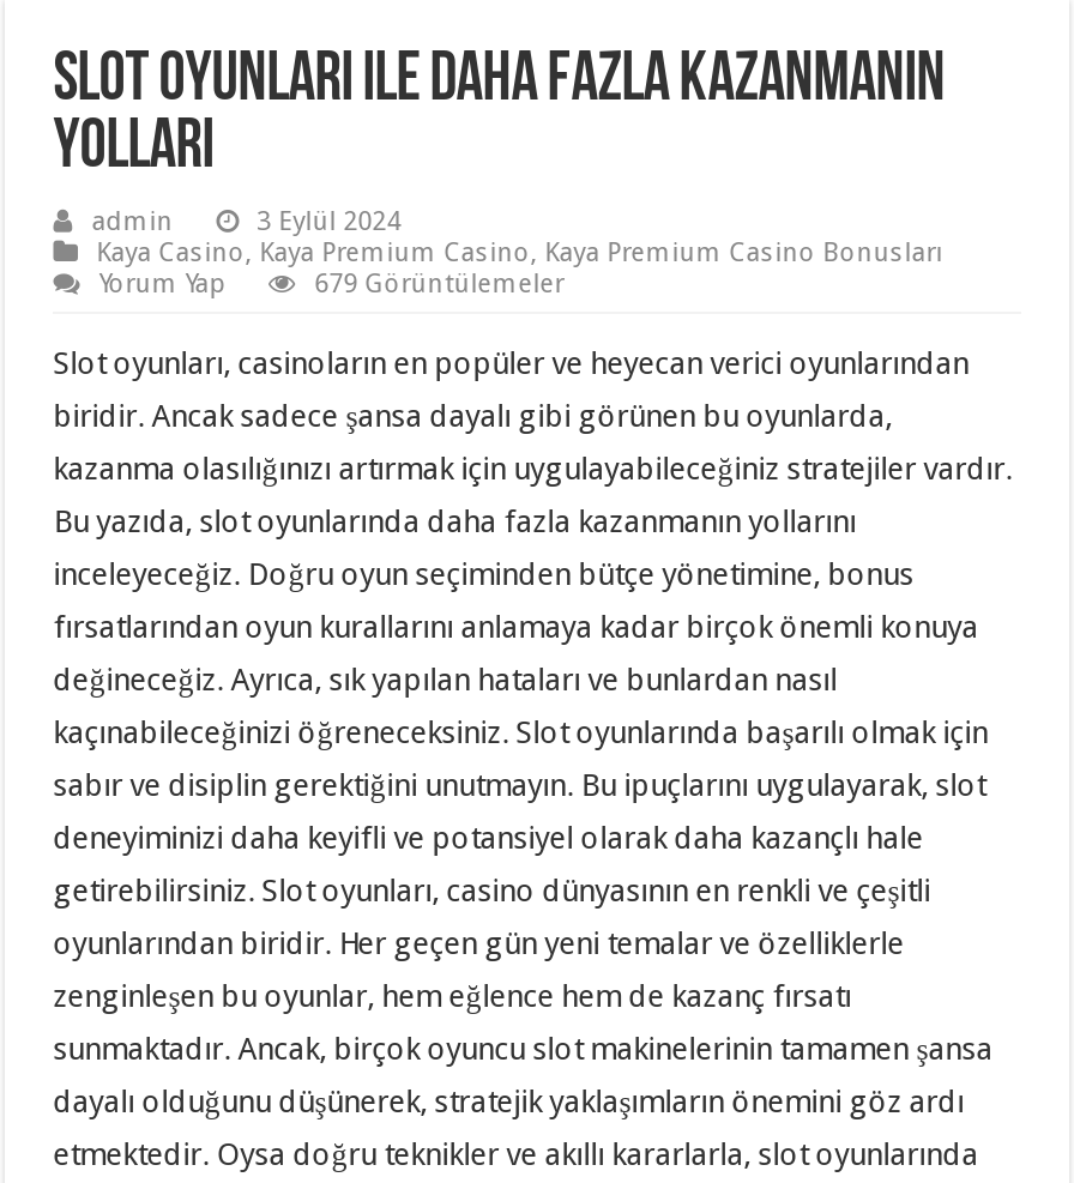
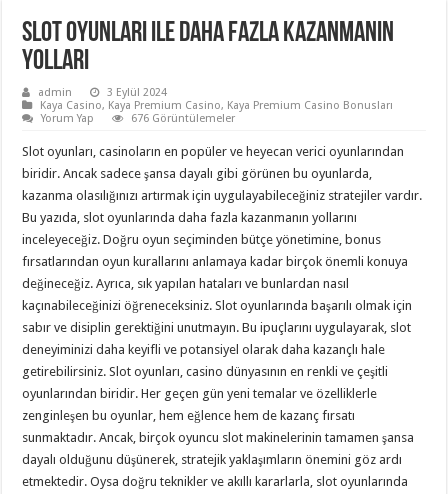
[315,268,564,300] 679 Görüntülemeler -> [131,112,235,125] 676 Görüntülemeler

